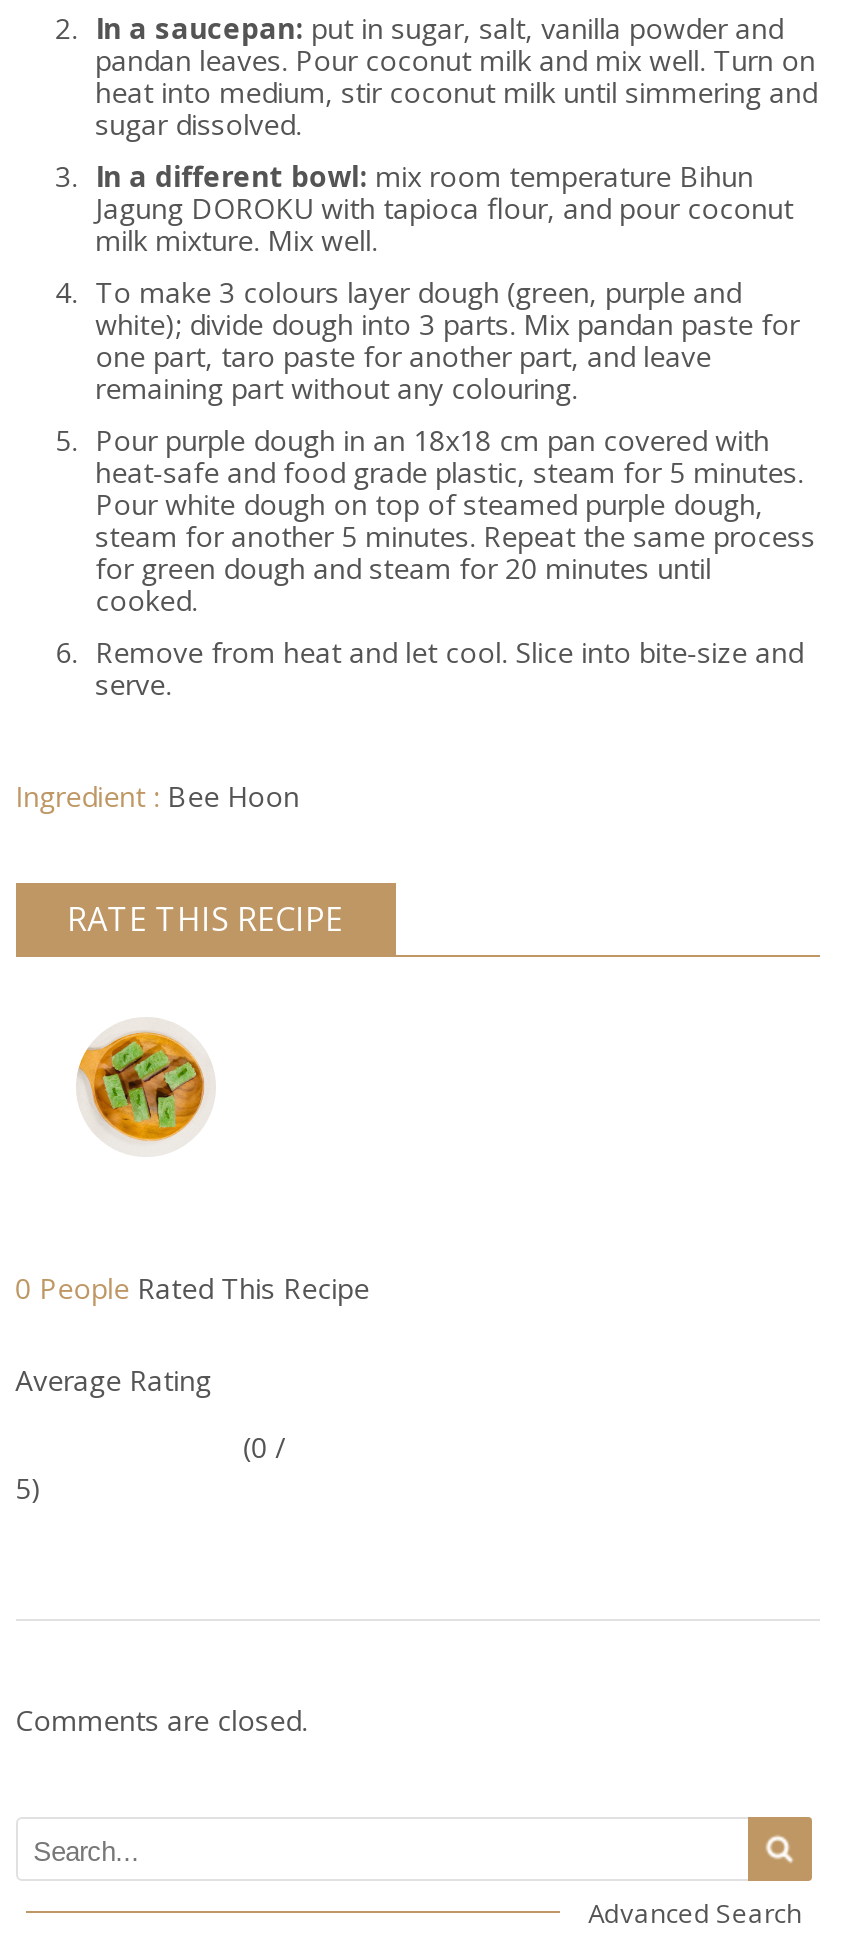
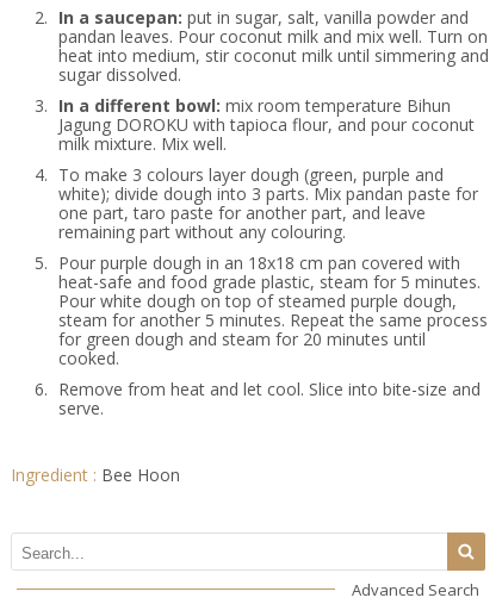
[67,897,343,941] RATE THIS RECIPE -> none
[76,1017,214,1155] [image] -> none
[15,1269,369,1507] 0 People Rated This Recipe | Average Rating | (0 / | 5) -> none
[15,1700,307,1738] Comments are closed. -> none

